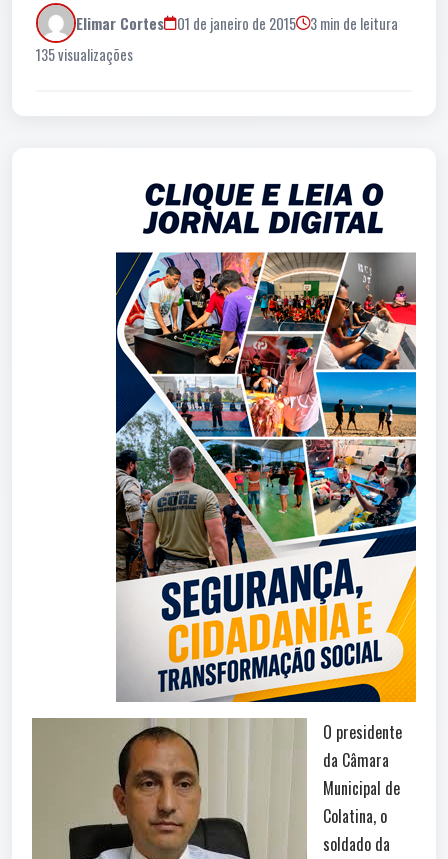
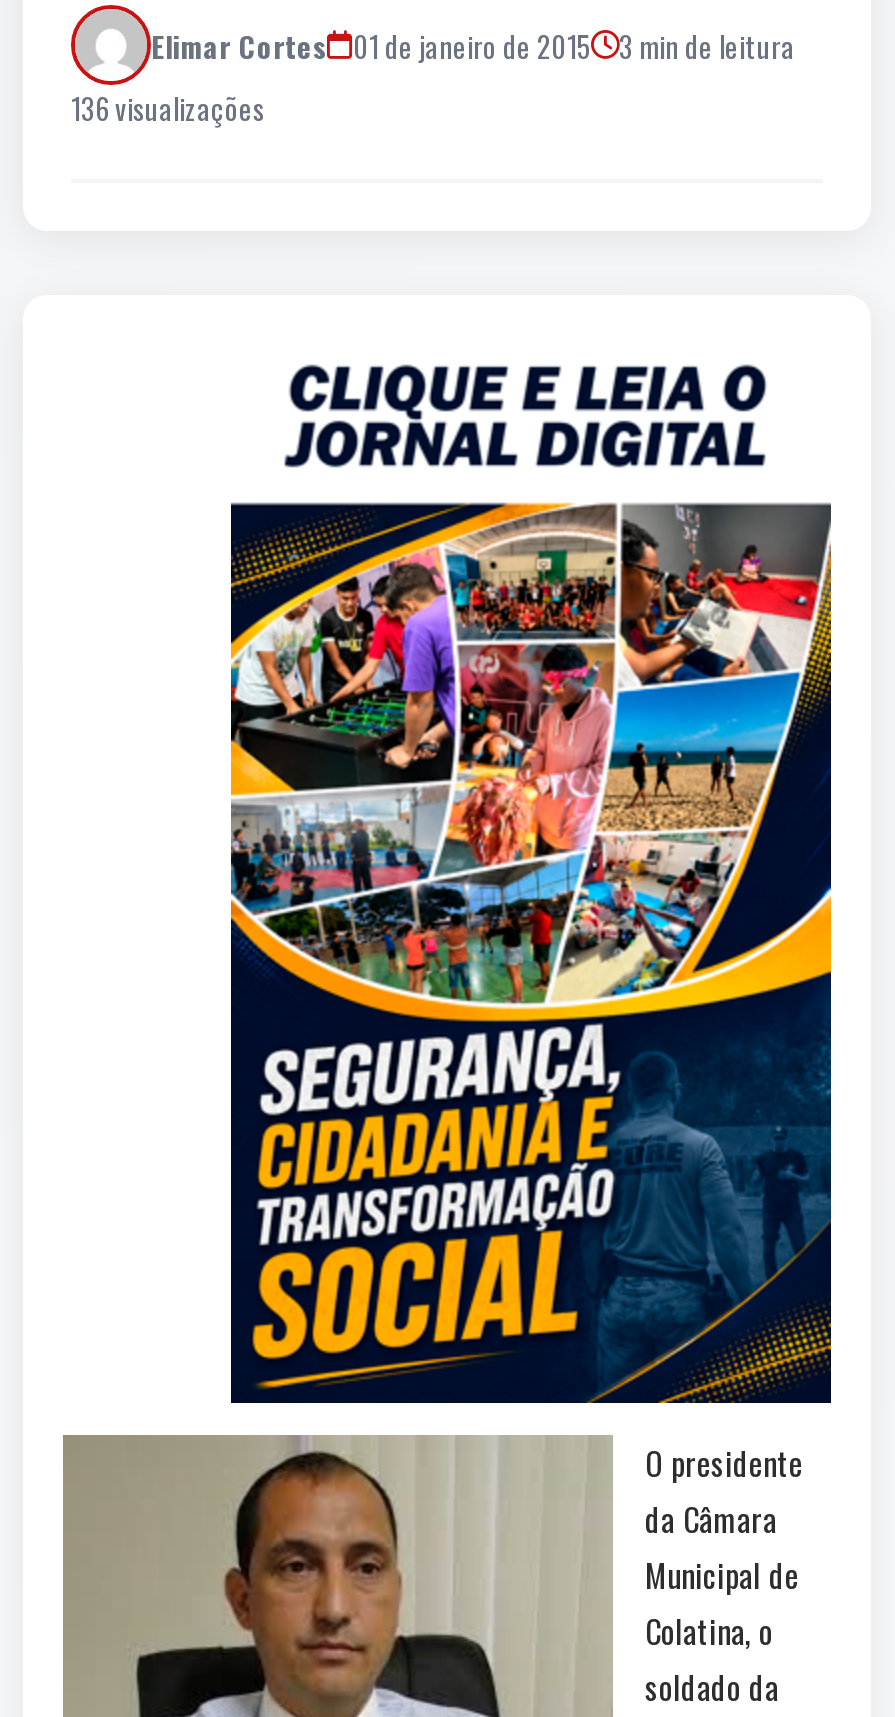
[36,44,133,65] 135 visualizações -> [71,87,265,129] 136 visualizações
[115,251,417,703] [image] -> [229,501,833,1405] [image]

